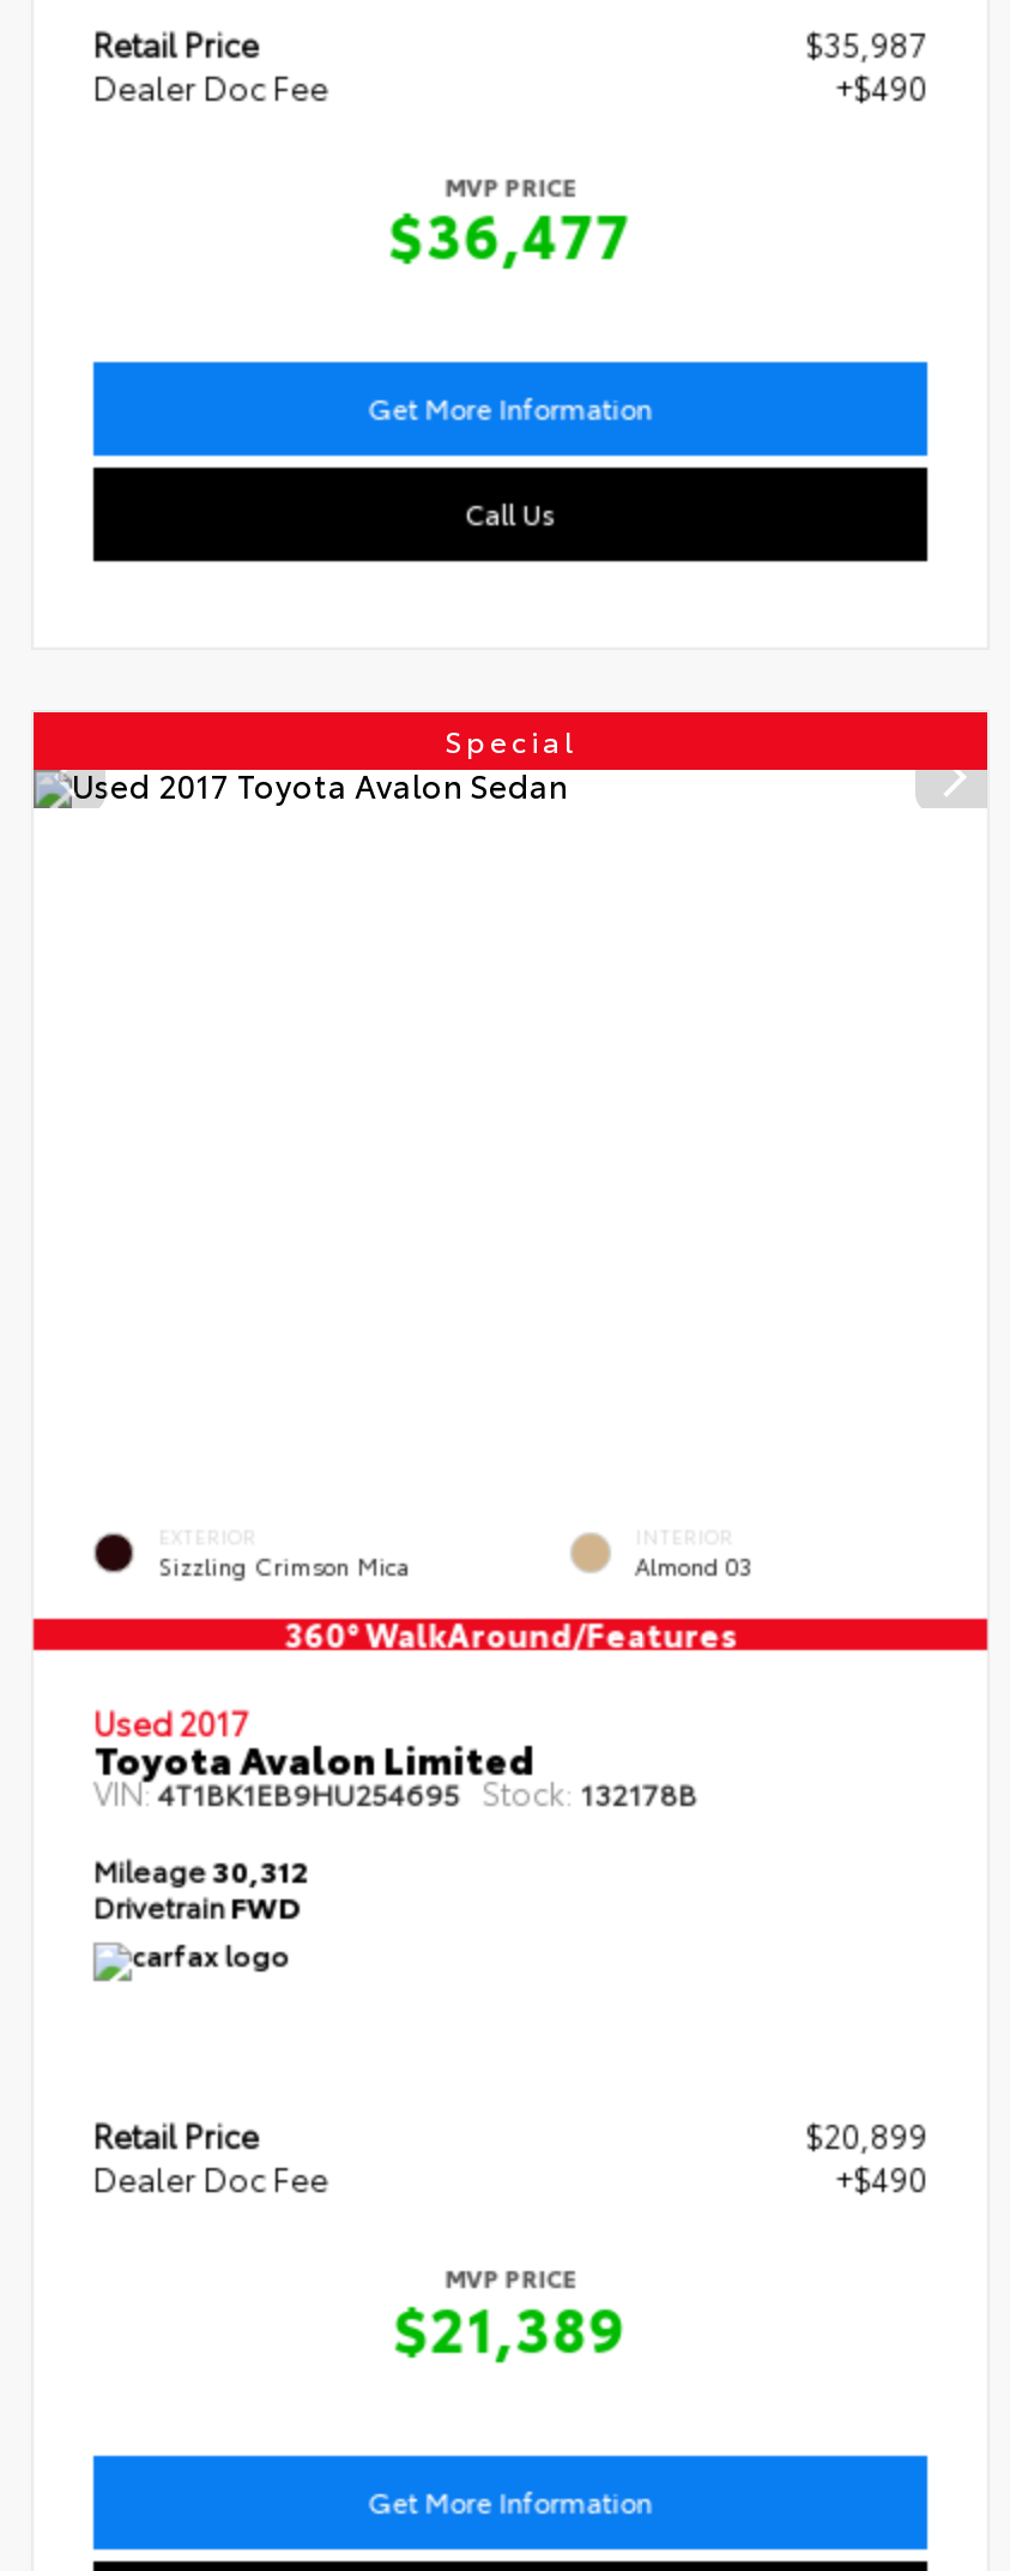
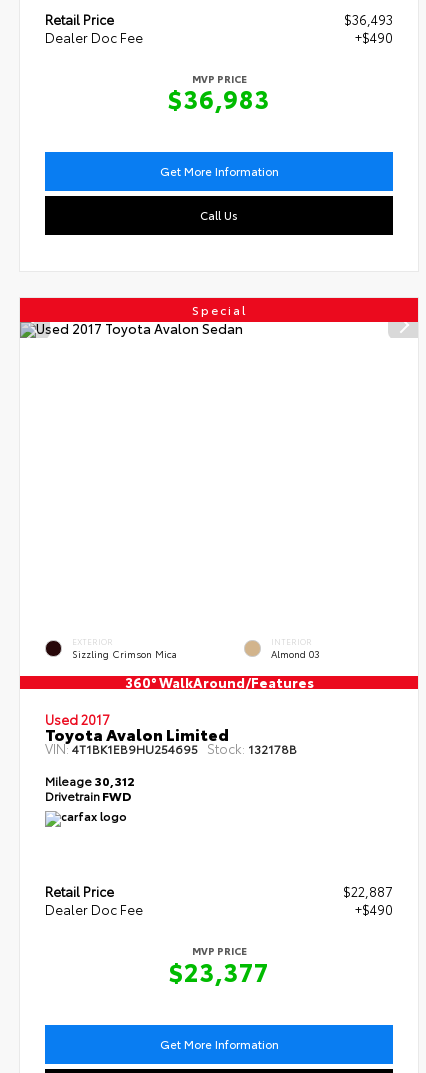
[805,22,927,65] $35,987 -> [344,10,393,28] $36,493
[389,193,631,274] $36,477 -> [168,81,270,115] $36,983
[805,2114,927,2157] $20,899 -> [343,882,393,900] $22,887
[394,2285,627,2367] $21,389 -> [169,954,269,988] $23,377

